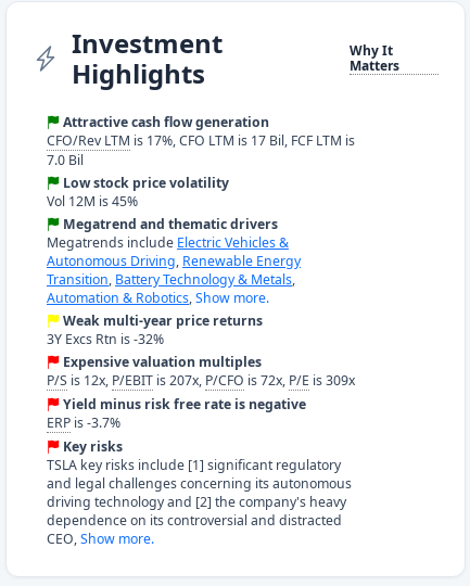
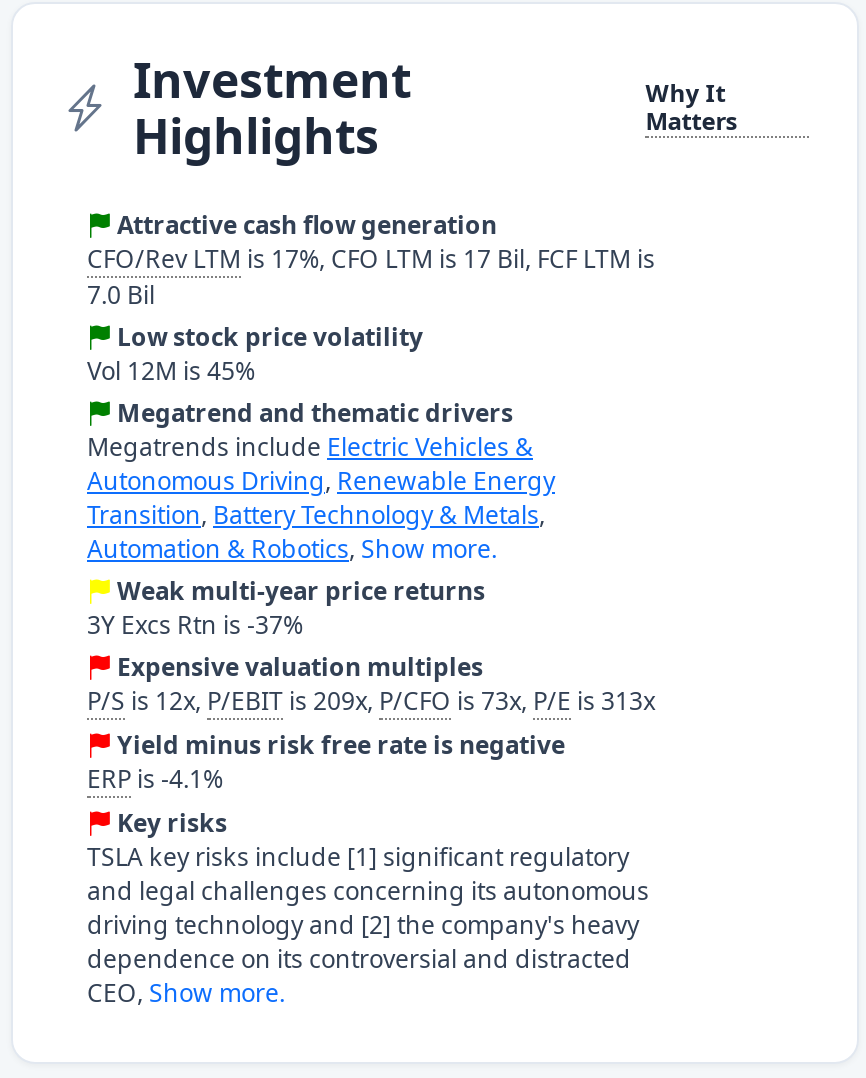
[47,330,164,348] 3Y Excs Rtn is -32% -> [87,608,303,642] 3Y Excs Rtn is -37%
[47,371,355,390] P/S is 12x, P/EBIT is 207x, P/CFO is 72x, P/E is 309x -> [87,684,655,718] P/S is 12x, P/EBIT is 209x, P/CFO is 73x, P/E is 313x
[47,413,120,432] ERP is -3.7% -> [87,762,223,796] ERP is -4.1%

